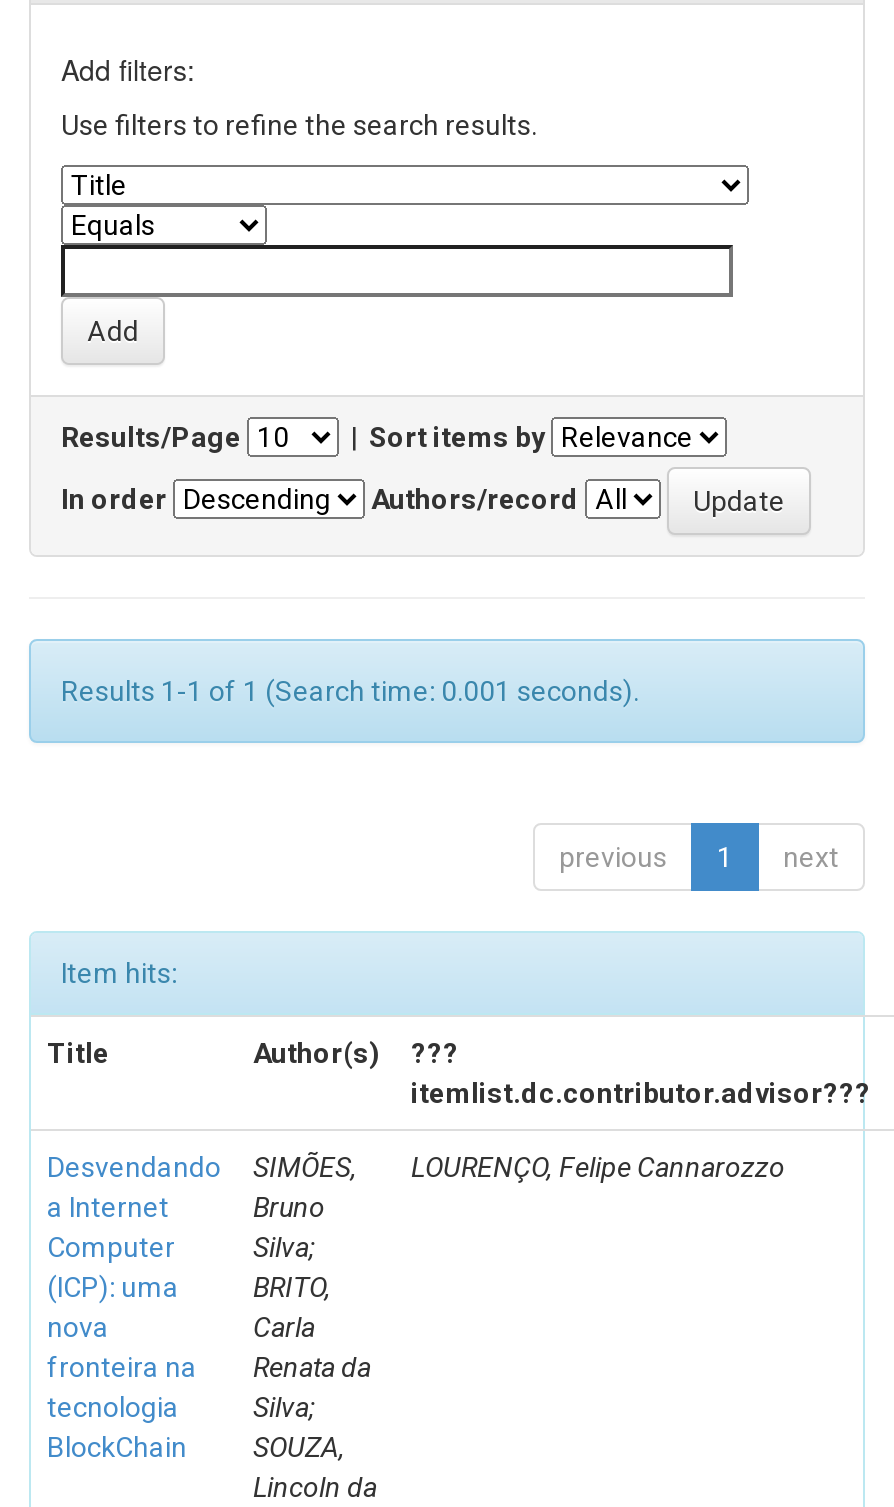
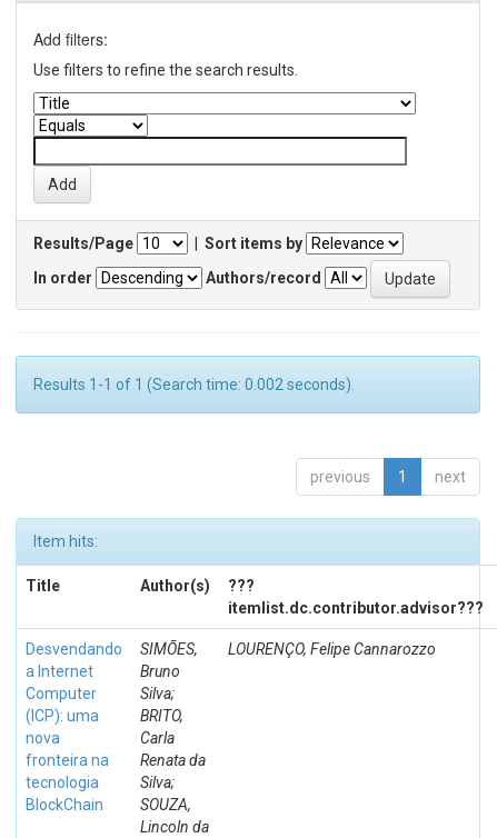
[61,675,639,707] Results 1-1 of 1 (Search time: 0.001 seconds). -> [33,376,355,393] Results 1-1 of 1 (Search time: 0.002 seconds).

